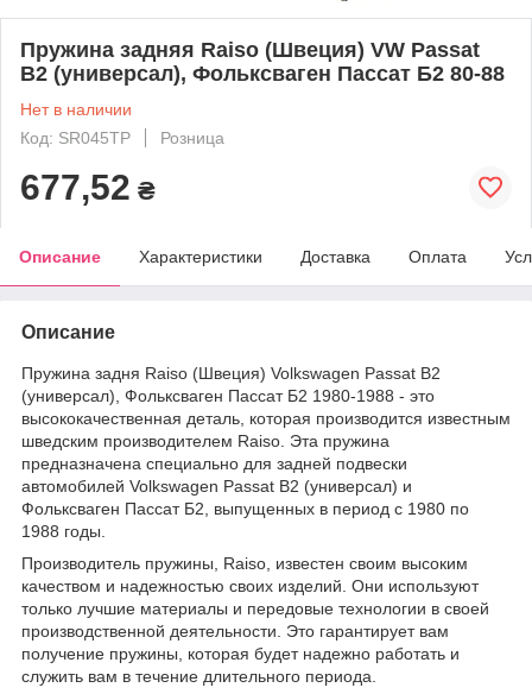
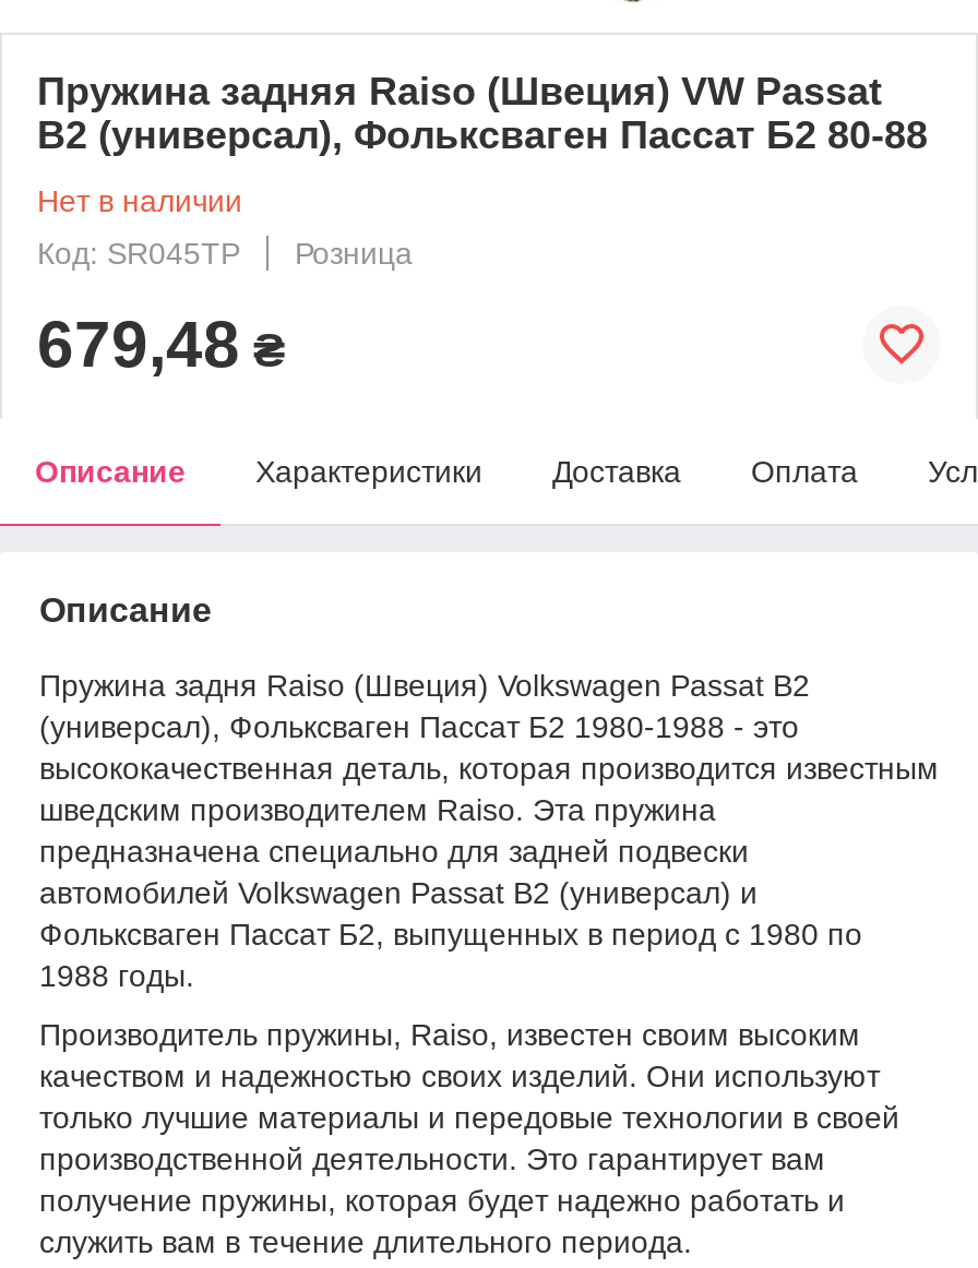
[20,167,156,207] 677,52 ₴ -> [37,307,286,379] 679,48 ₴

